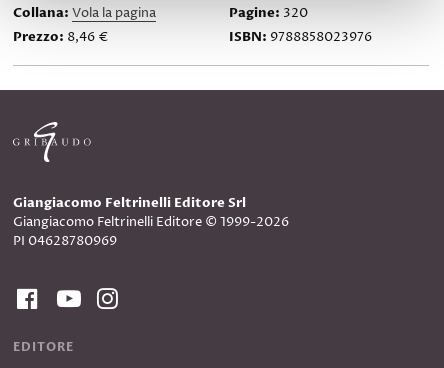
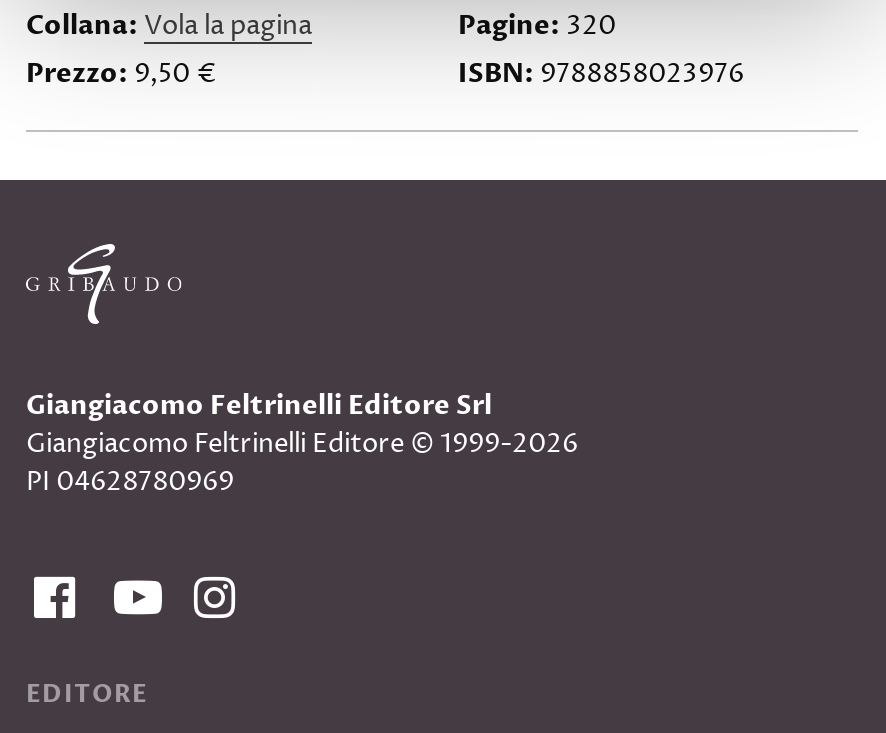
[13,28,109,46] Prezzo: 8,46 € -> [26,56,218,92] Prezzo: 9,50 €

